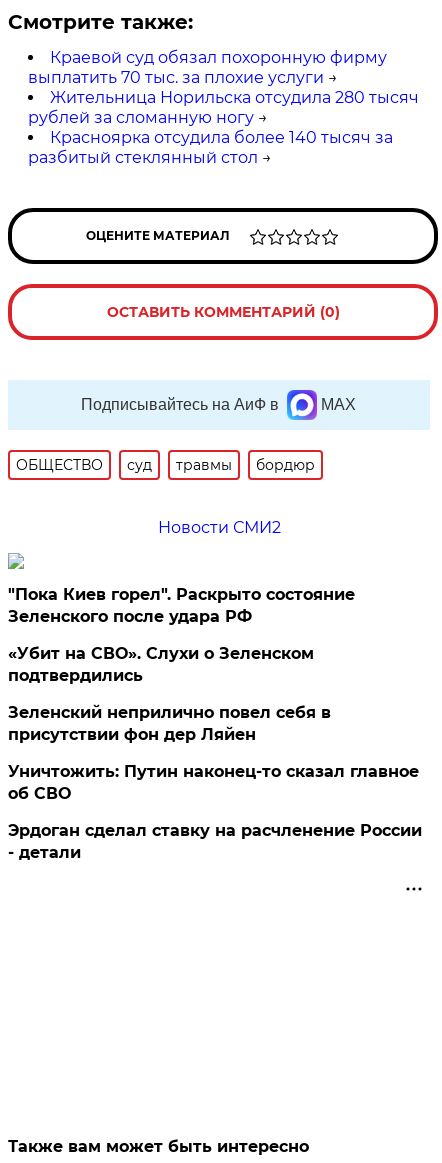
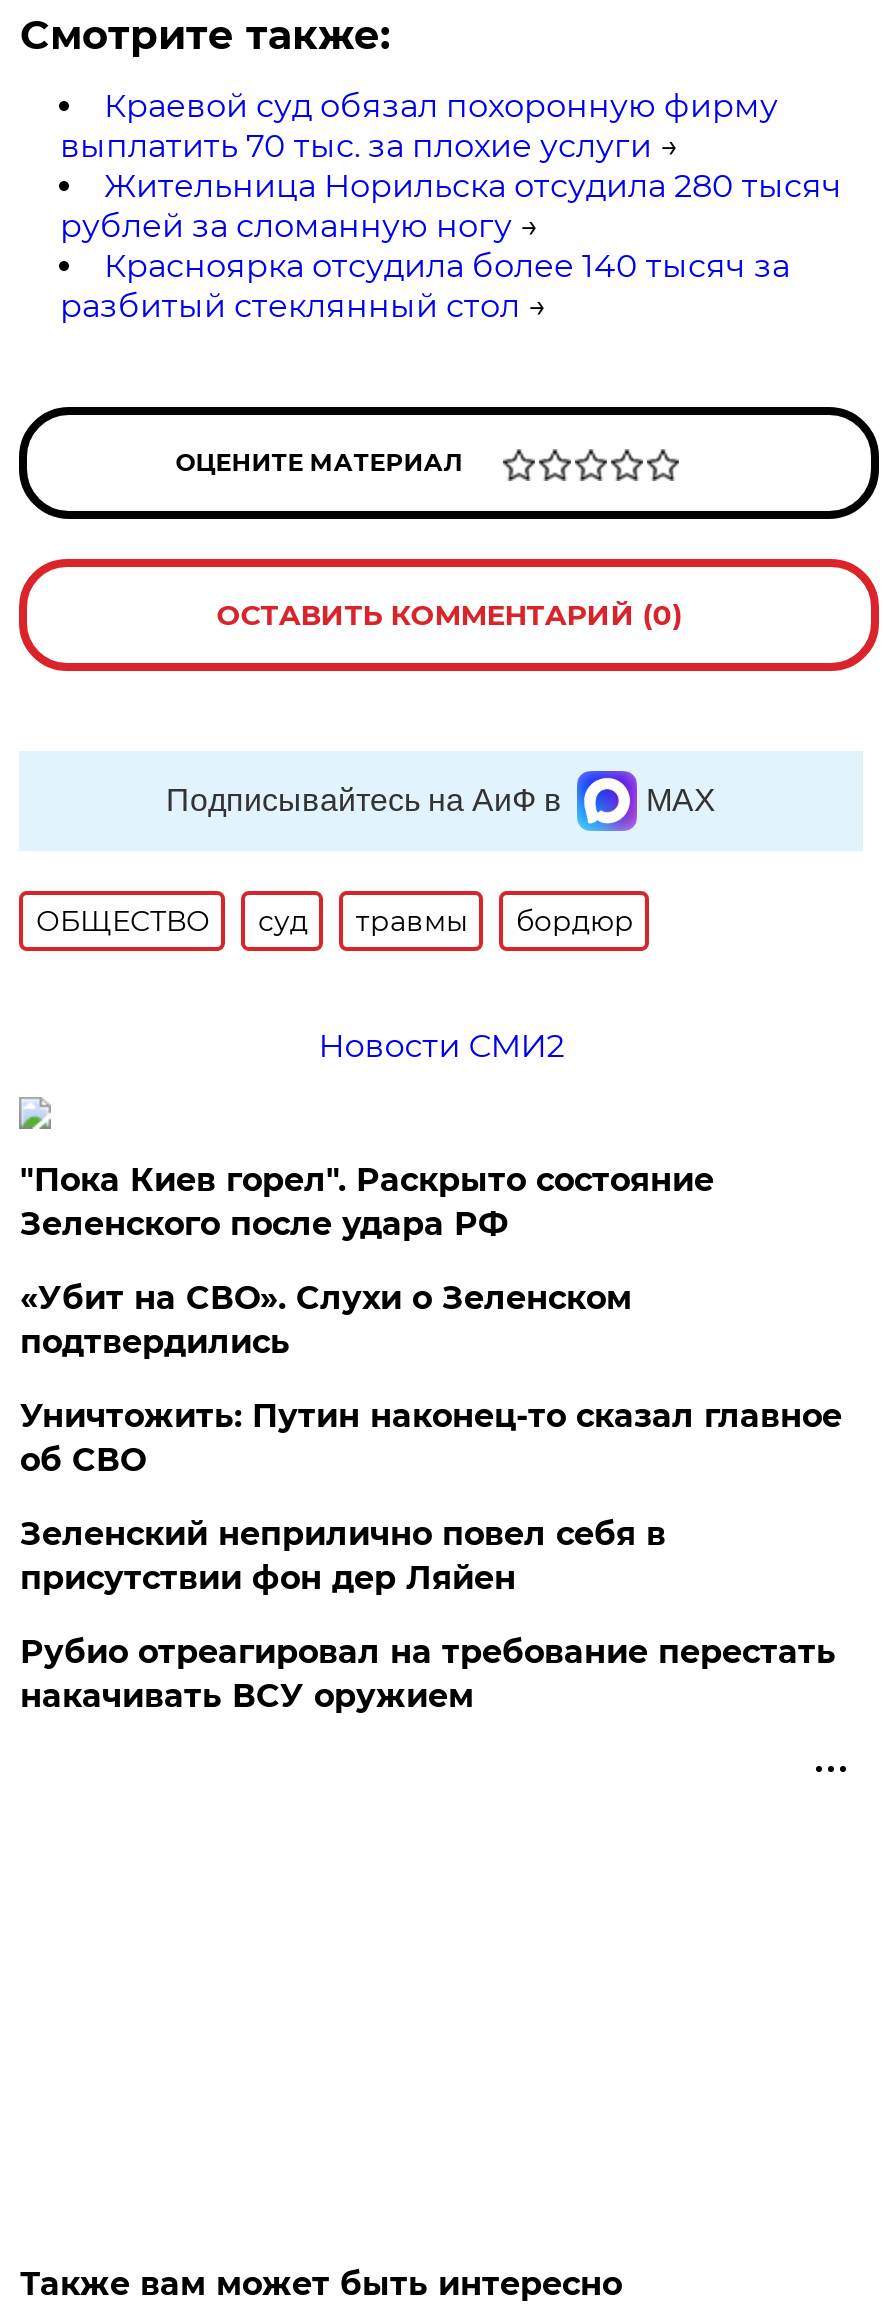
moved [8,703,331,744] -> [20,1515,666,1597]: Зеленский неприлично повел cебя в | присутствии фон дер Ляйен
moved [8,762,419,803] -> [20,1397,842,1479]: Уничтожить: Путин наконец-то сказал главное | об СВО
[8,821,422,862] Эрдоган сделал ставку на расчленение России | - детали -> [20,1633,836,1715] Рубио отреагировал на требование перестать | накачивать ВСУ оружием

